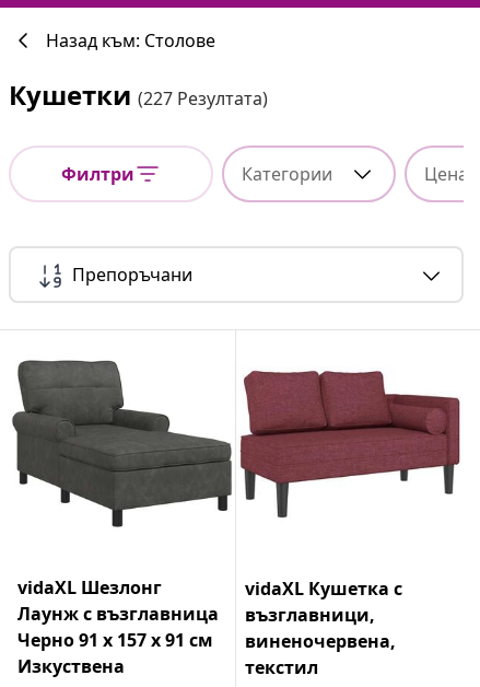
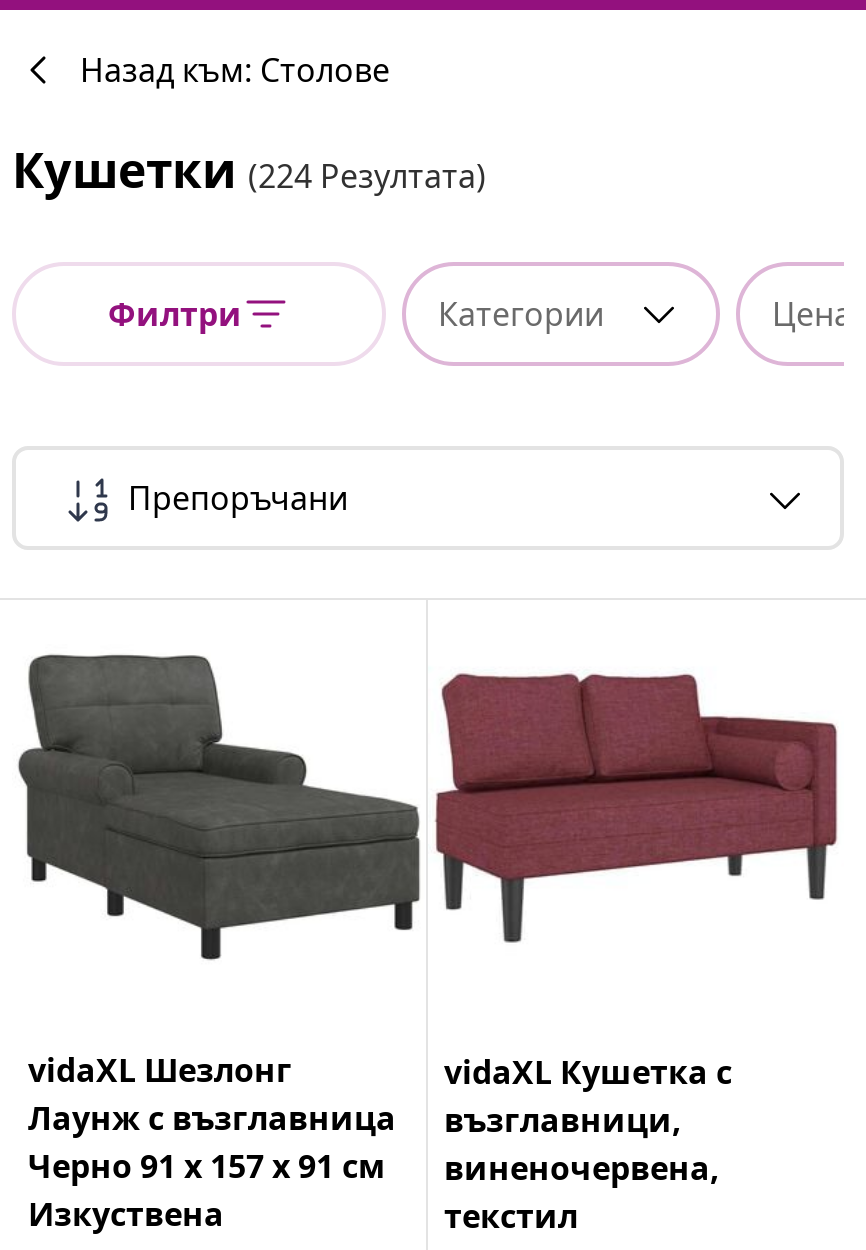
[9,76,268,112] Кушетки (227 Резултата) -> [12,135,486,201] Кушетки (224 Резултата)

